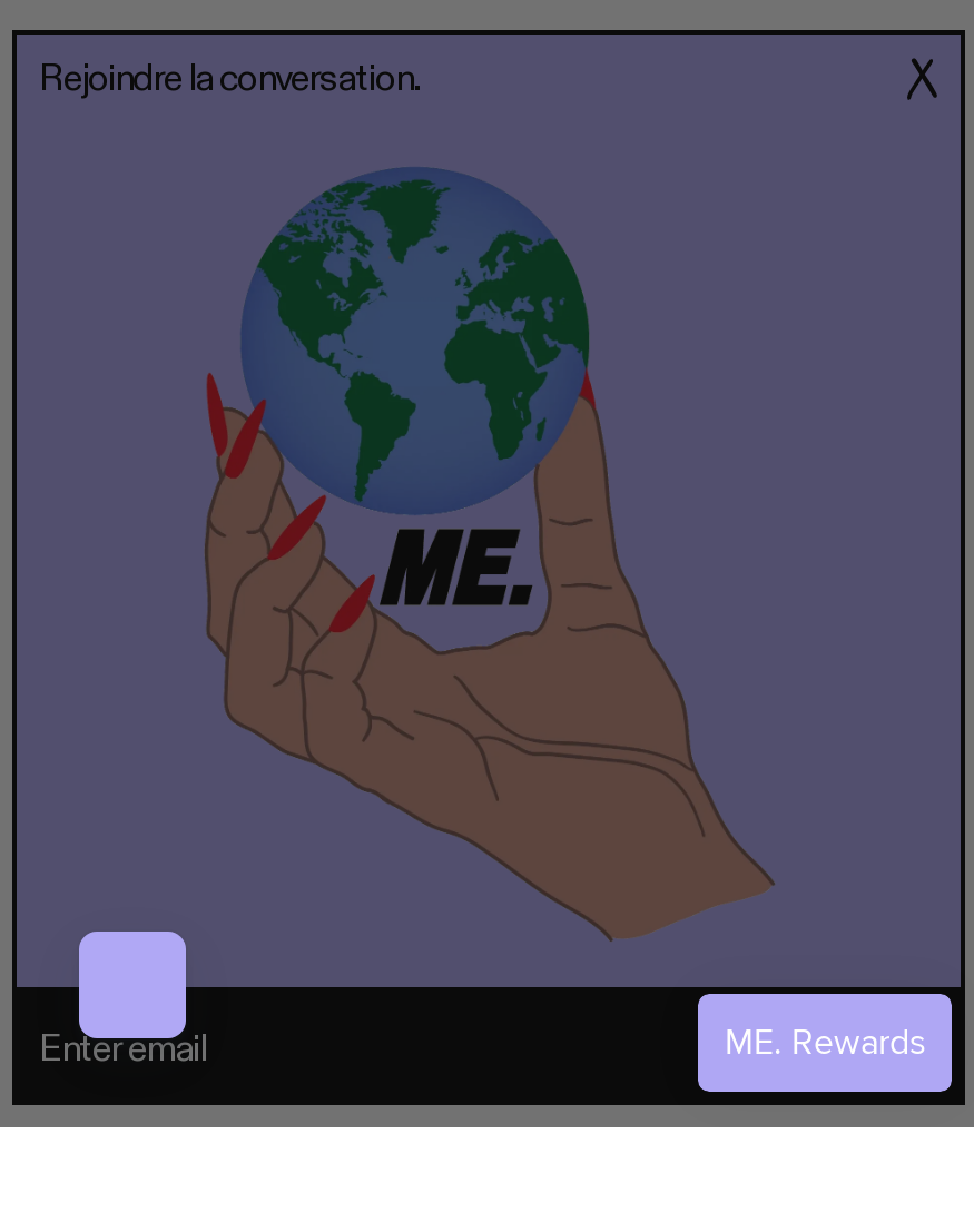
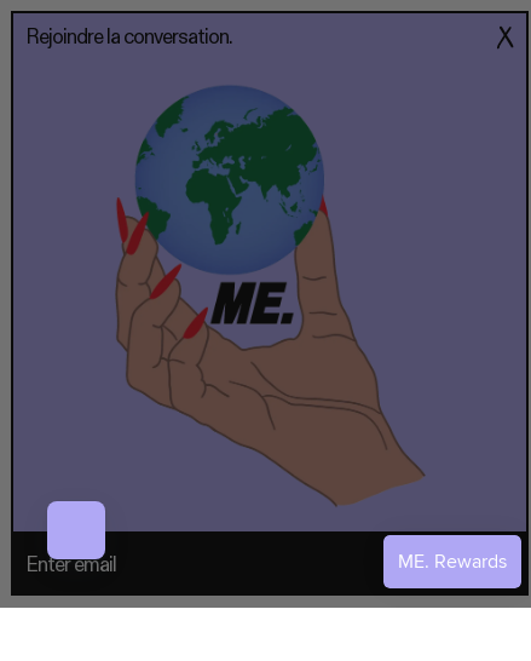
[246,179,589,500] [image] -> [137,93,323,265] [image]

